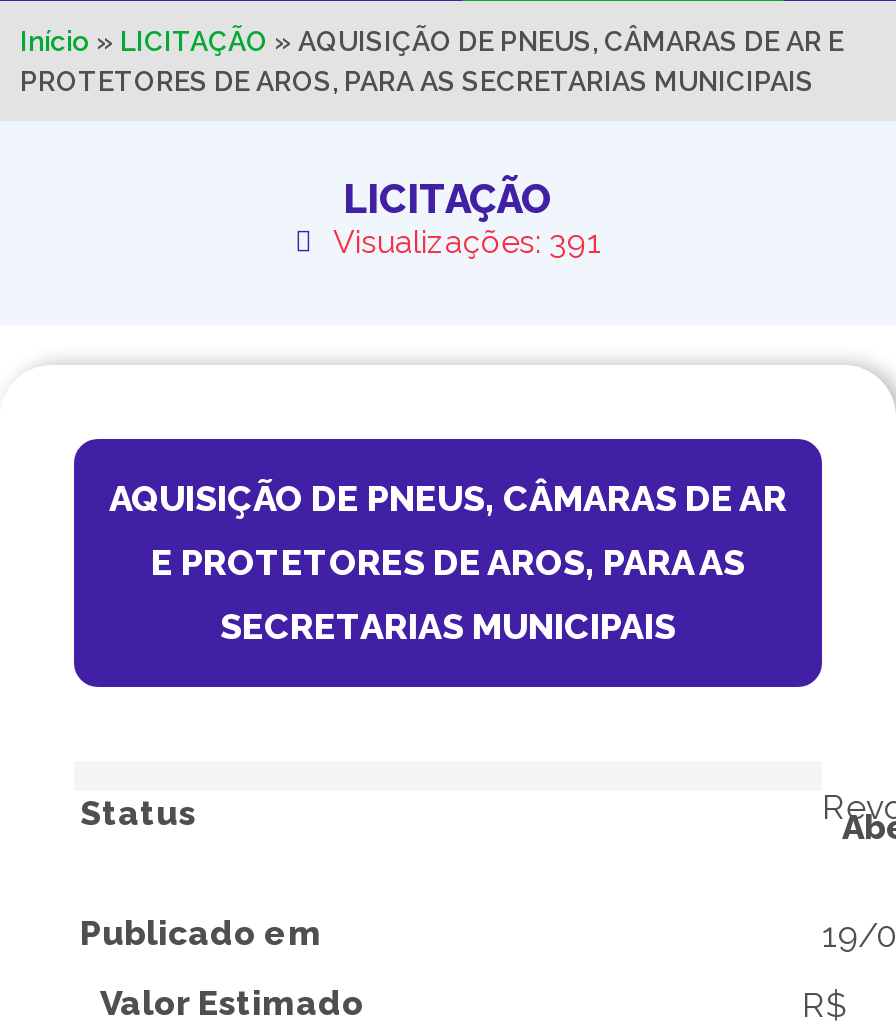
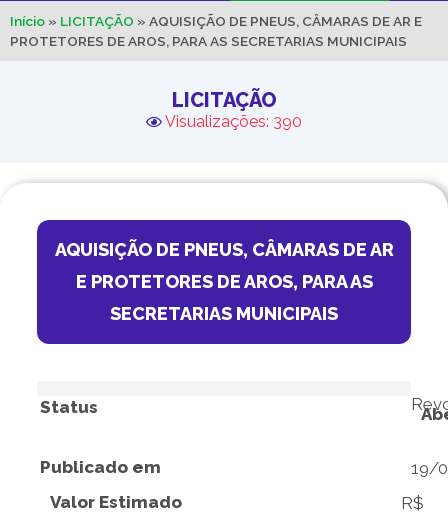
[333,223,601,261] Visualizações: 391 -> [165,112,302,131] Visualizações: 390

